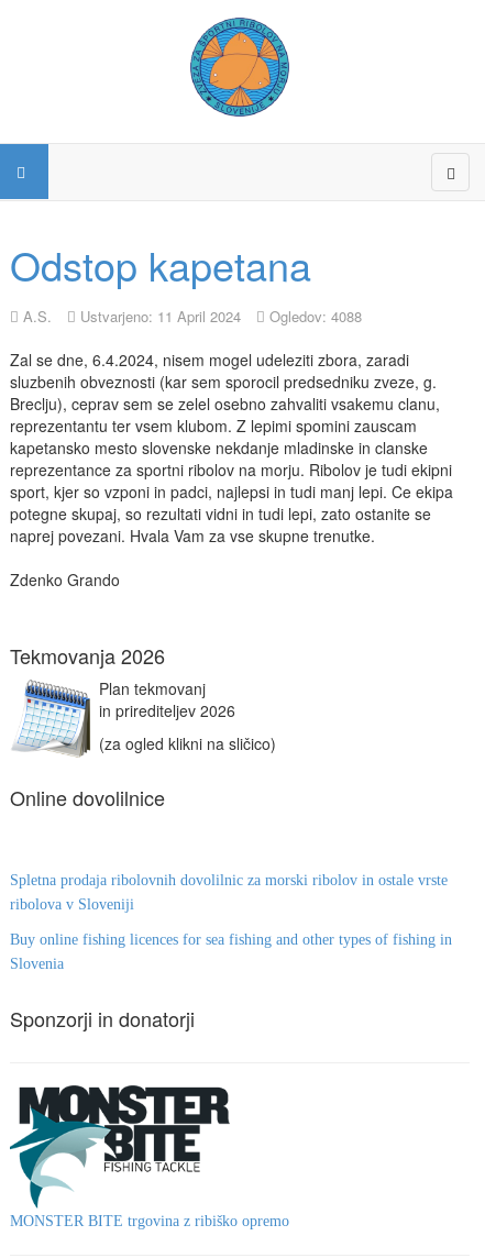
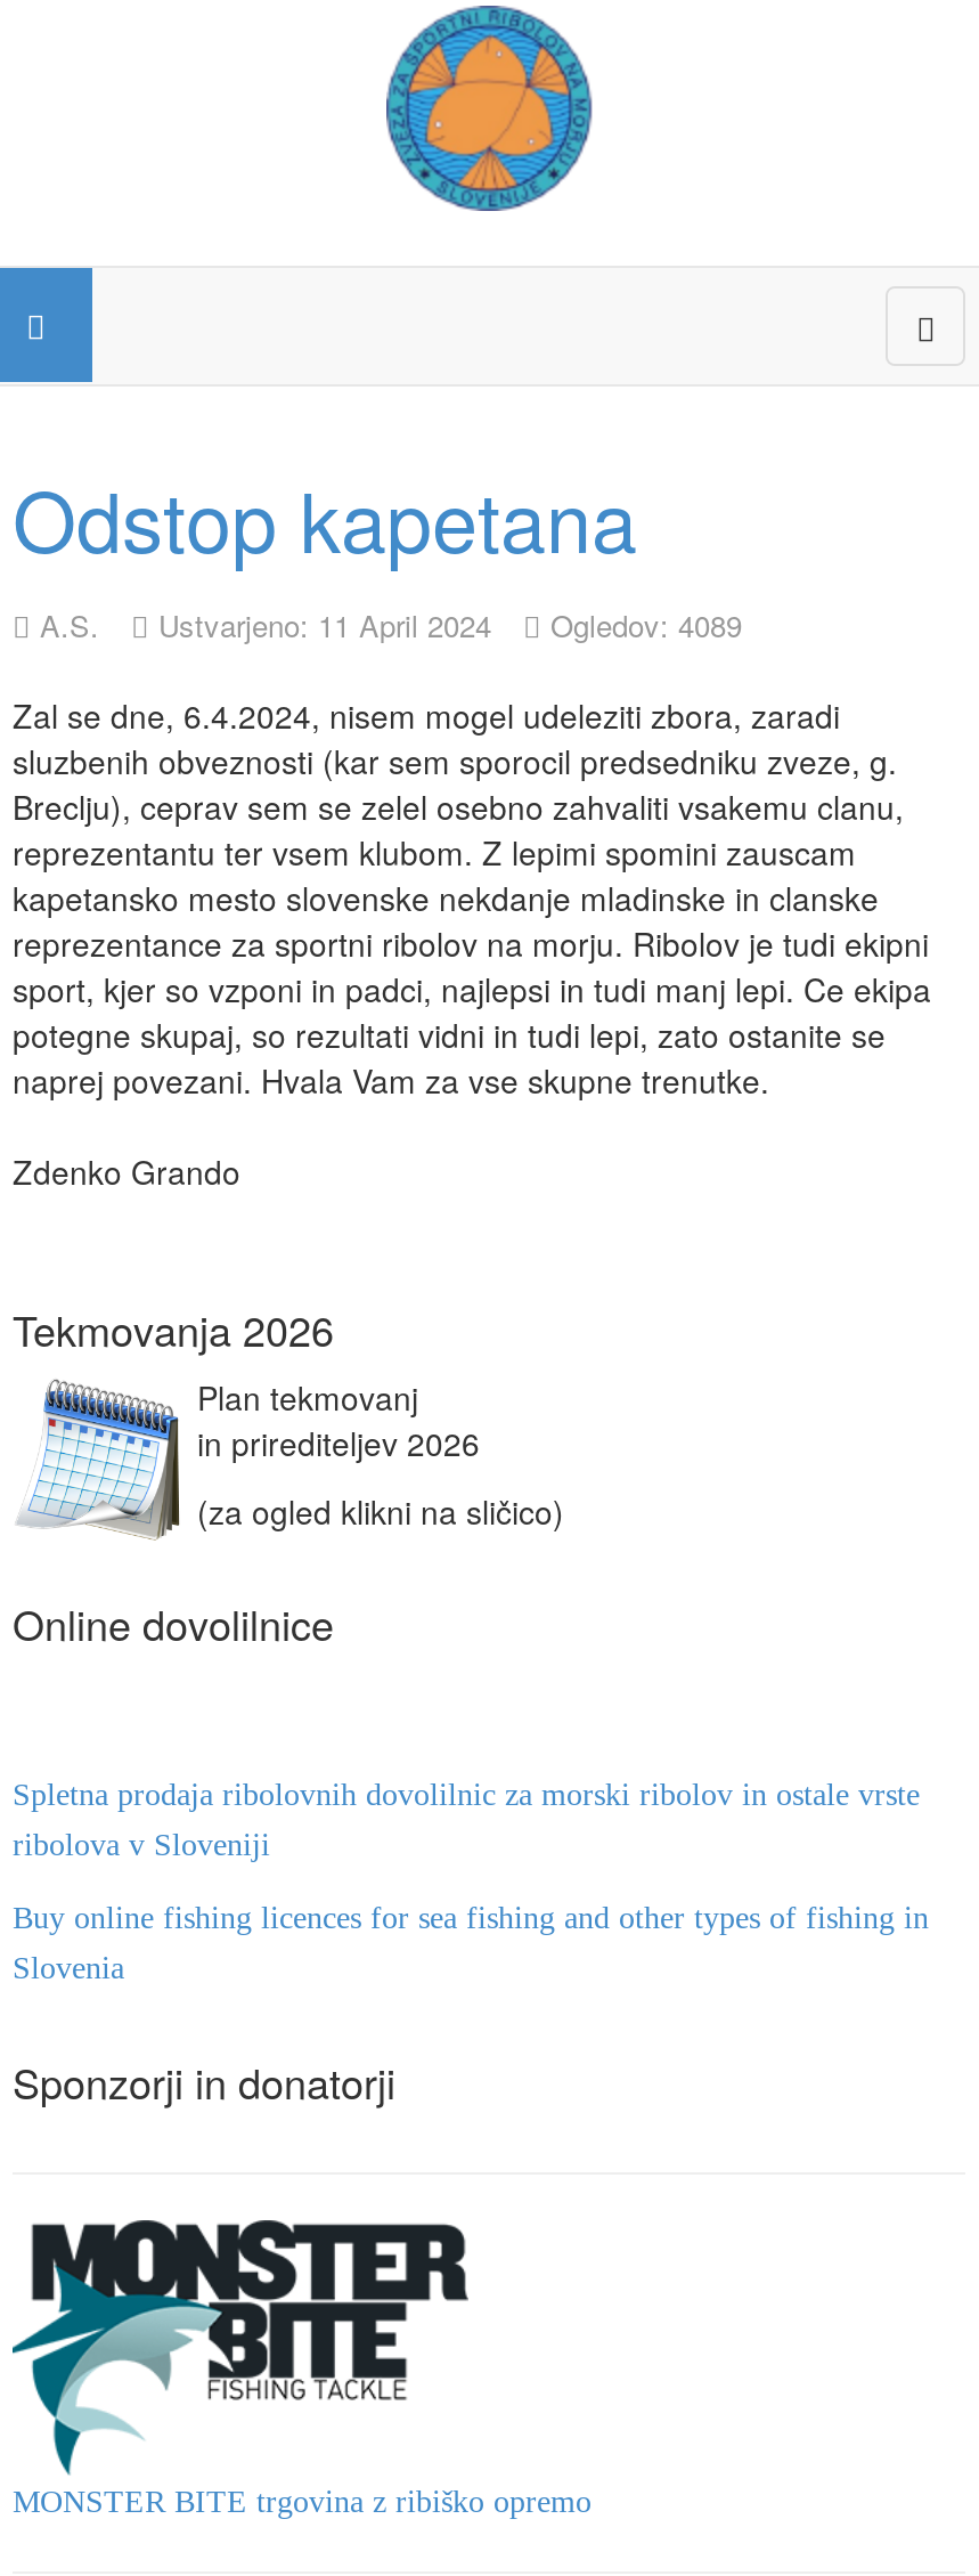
[23,306,362,327] A.S. Ustvarjeno: 11 April 2024 Ogledov: 4088 -> [40,603,742,647] A.S. Ustvarjeno: 11 April 2024 Ogledov: 4089

